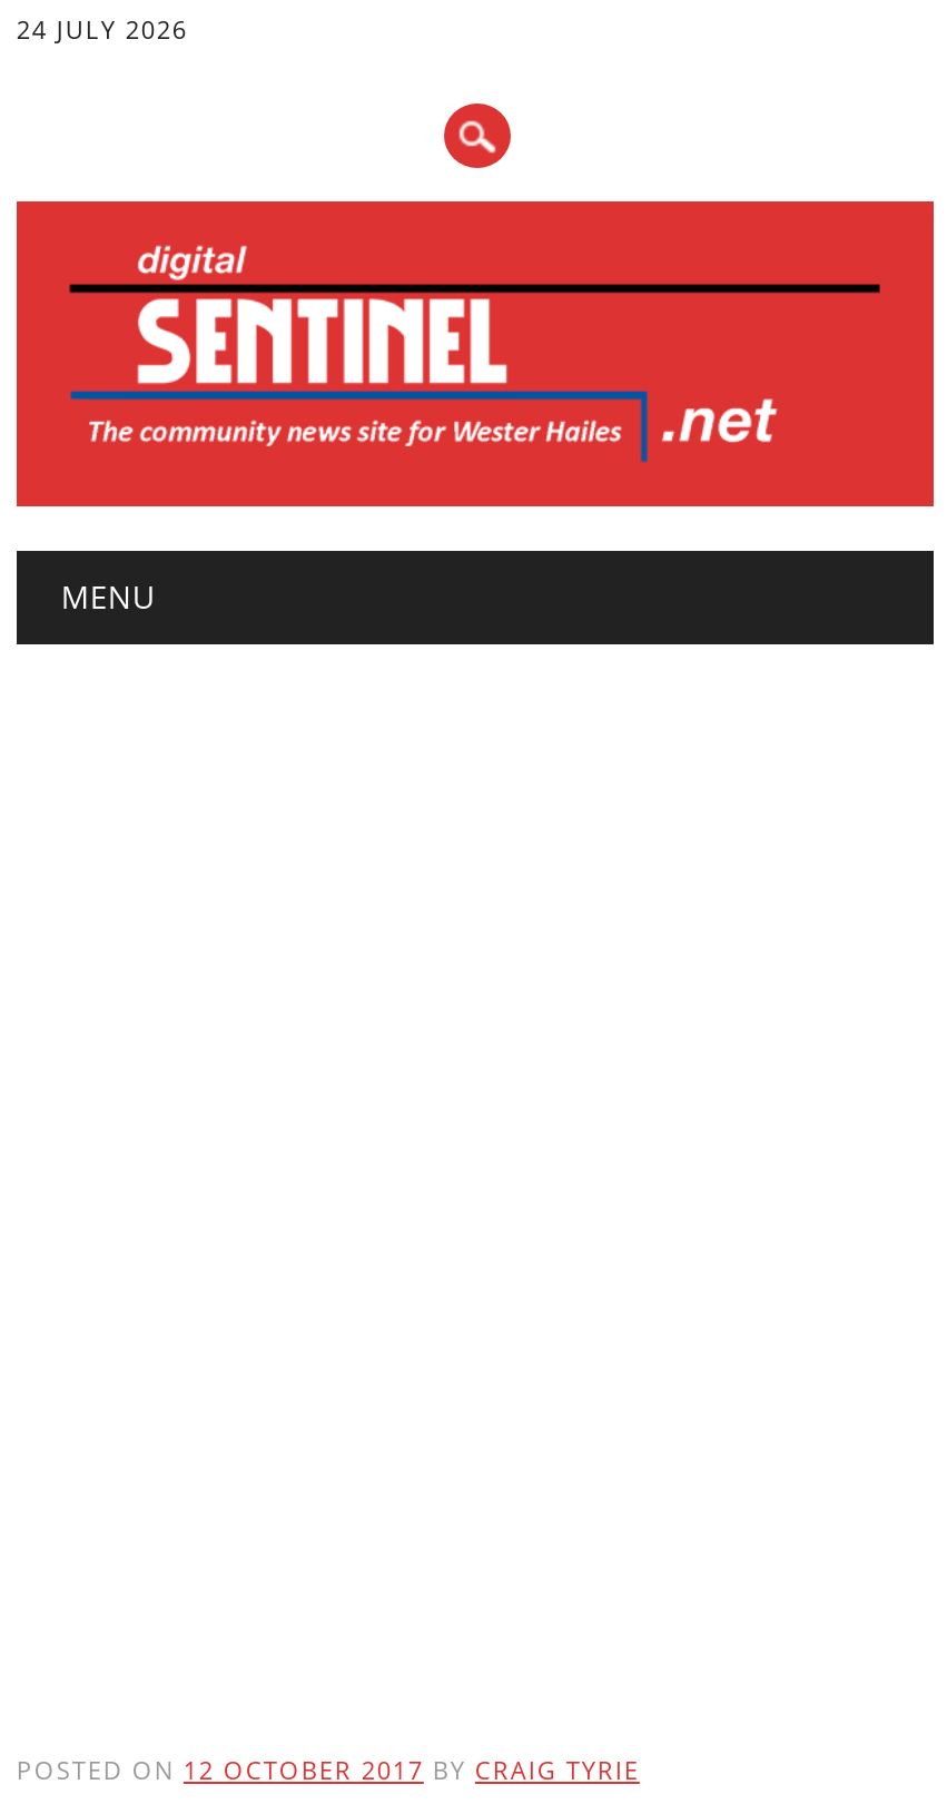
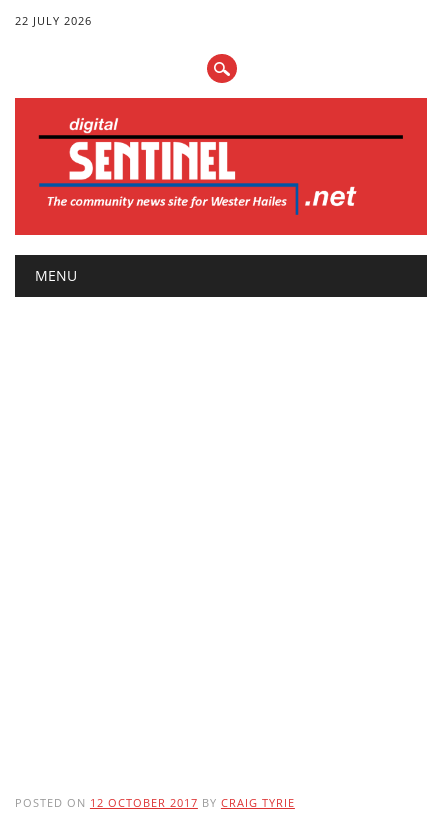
[16,12,188,46] 24 JULY 2026 -> [15,13,92,28] 22 JULY 2026

